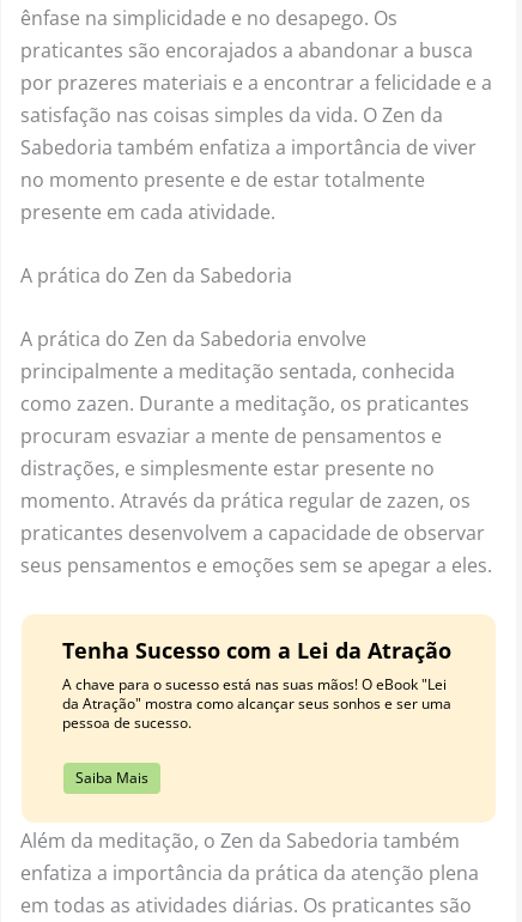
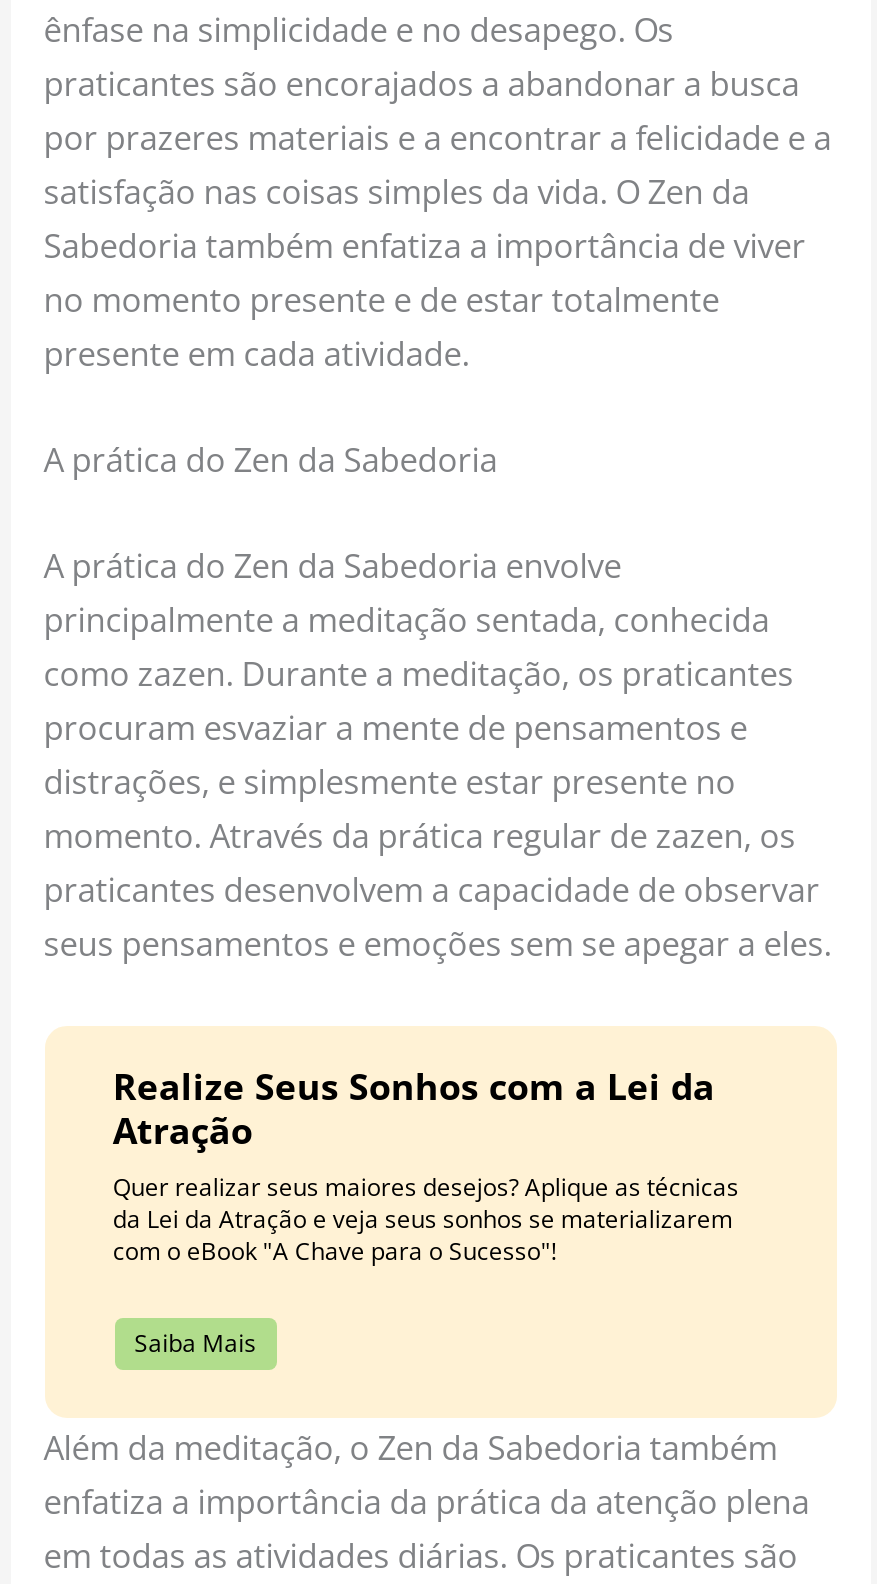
[62,636,451,733] Tenha Sucesso com a Lei da Atração | A chave para o sucesso está nas suas mãos! O eBook "Lei | da Atração" mostra como alcançar seus sonhos e ser uma | pessoa de sucesso. -> [113,1062,739,1268] Realize Seus Sonhos com a Lei da | Atração | Quer realizar seus maiores desejos? Aplique as técnicas | da Lei da Atração e veja seus sonhos se materializarem | com o eBook "A Chave para o Sucesso"!

